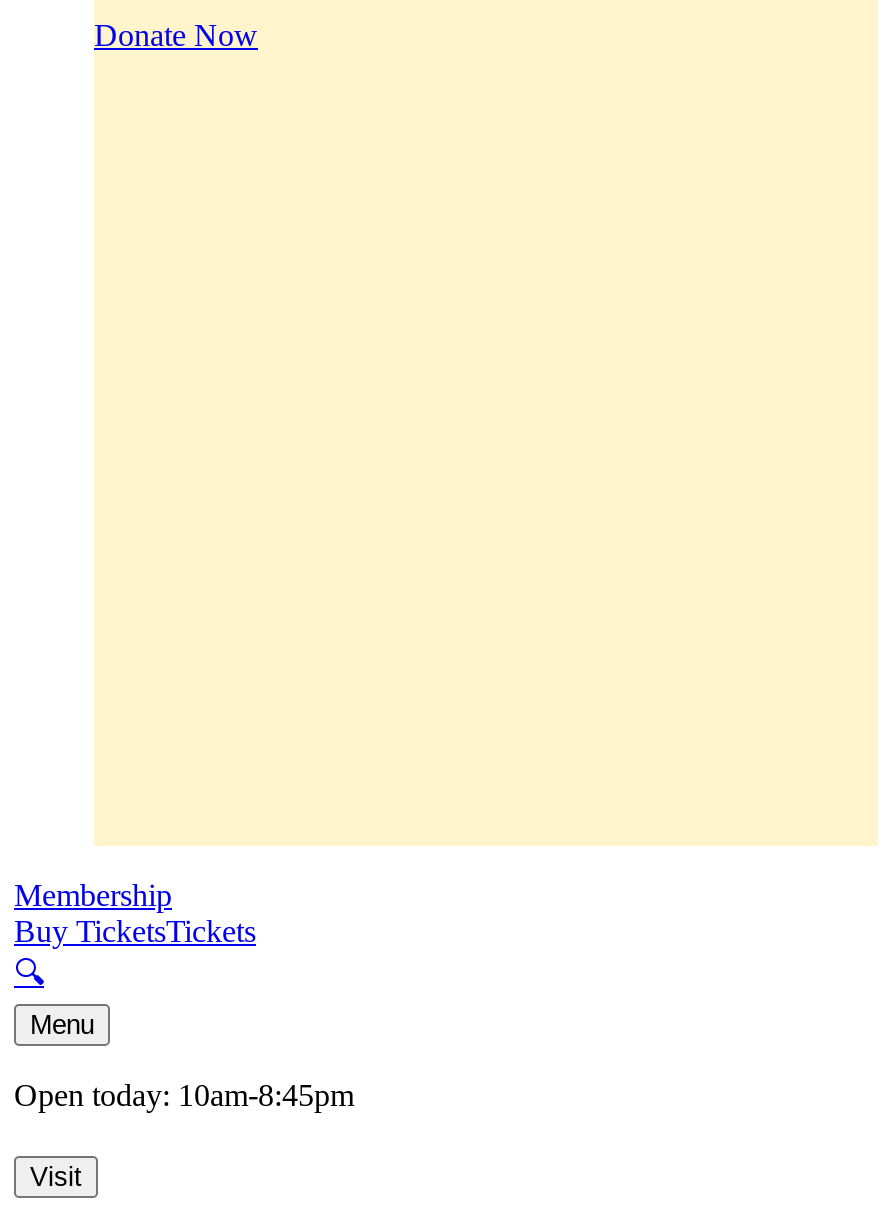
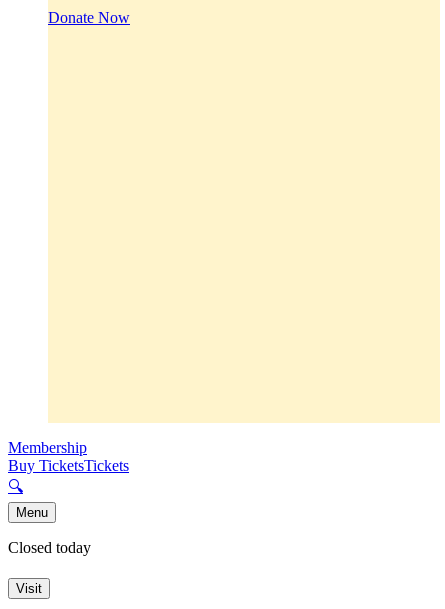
[14,1079,354,1113] Open today: 10am-8:45pm -> [8,539,91,556] Closed today

